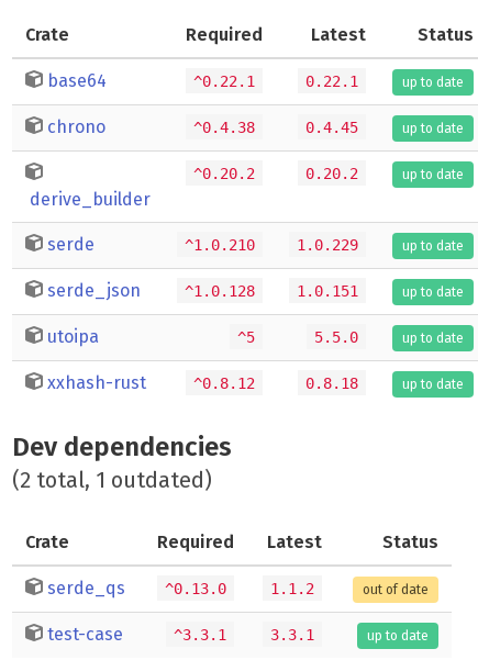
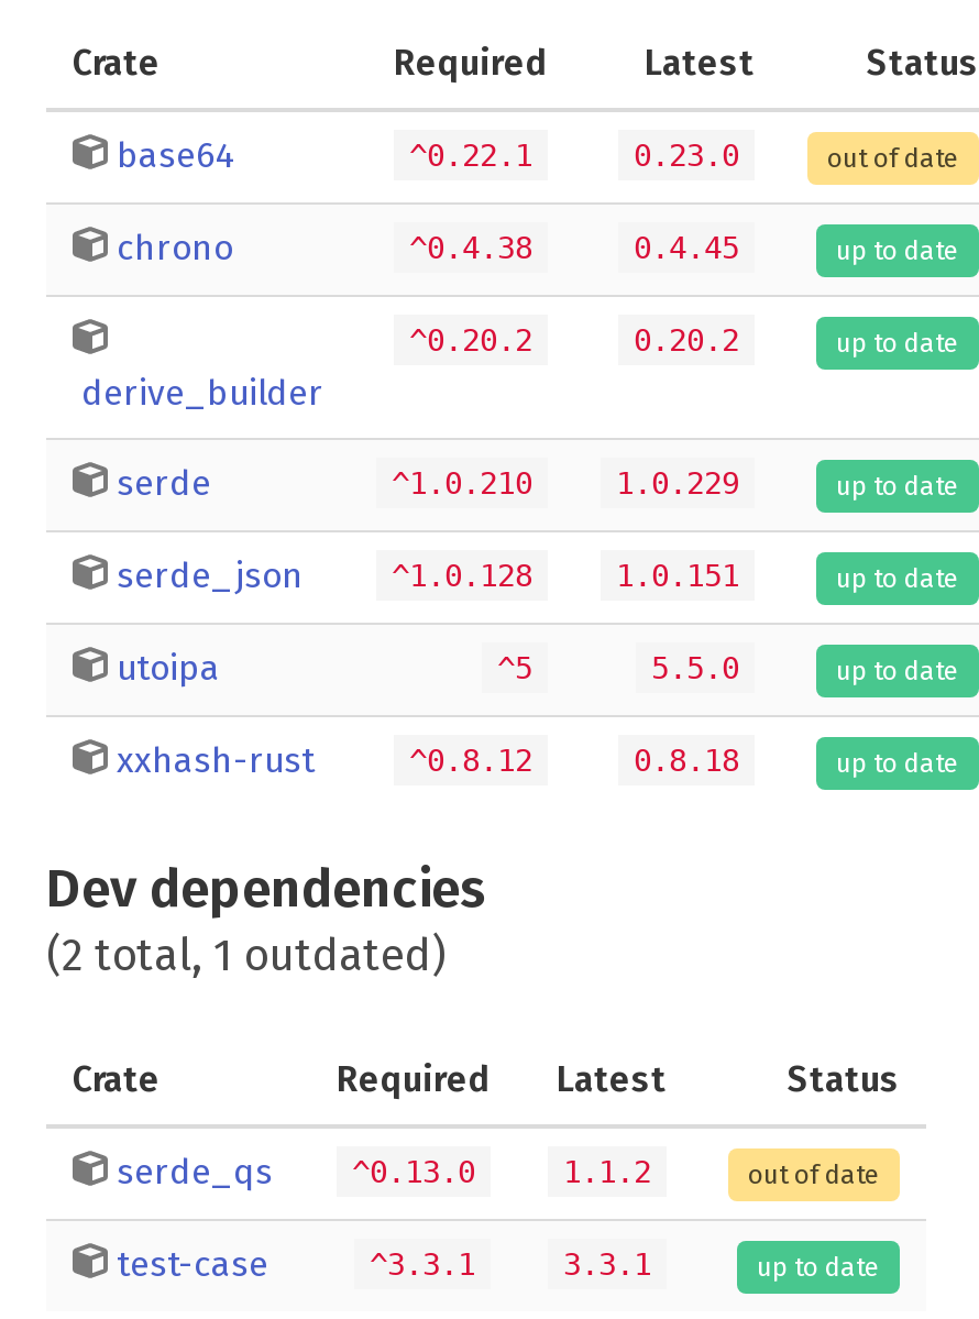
[305,72,358,90] 0.22.1 -> [634,138,739,173] 0.23.0
[402,74,464,90] up to date -> [827,142,959,173] out of date

